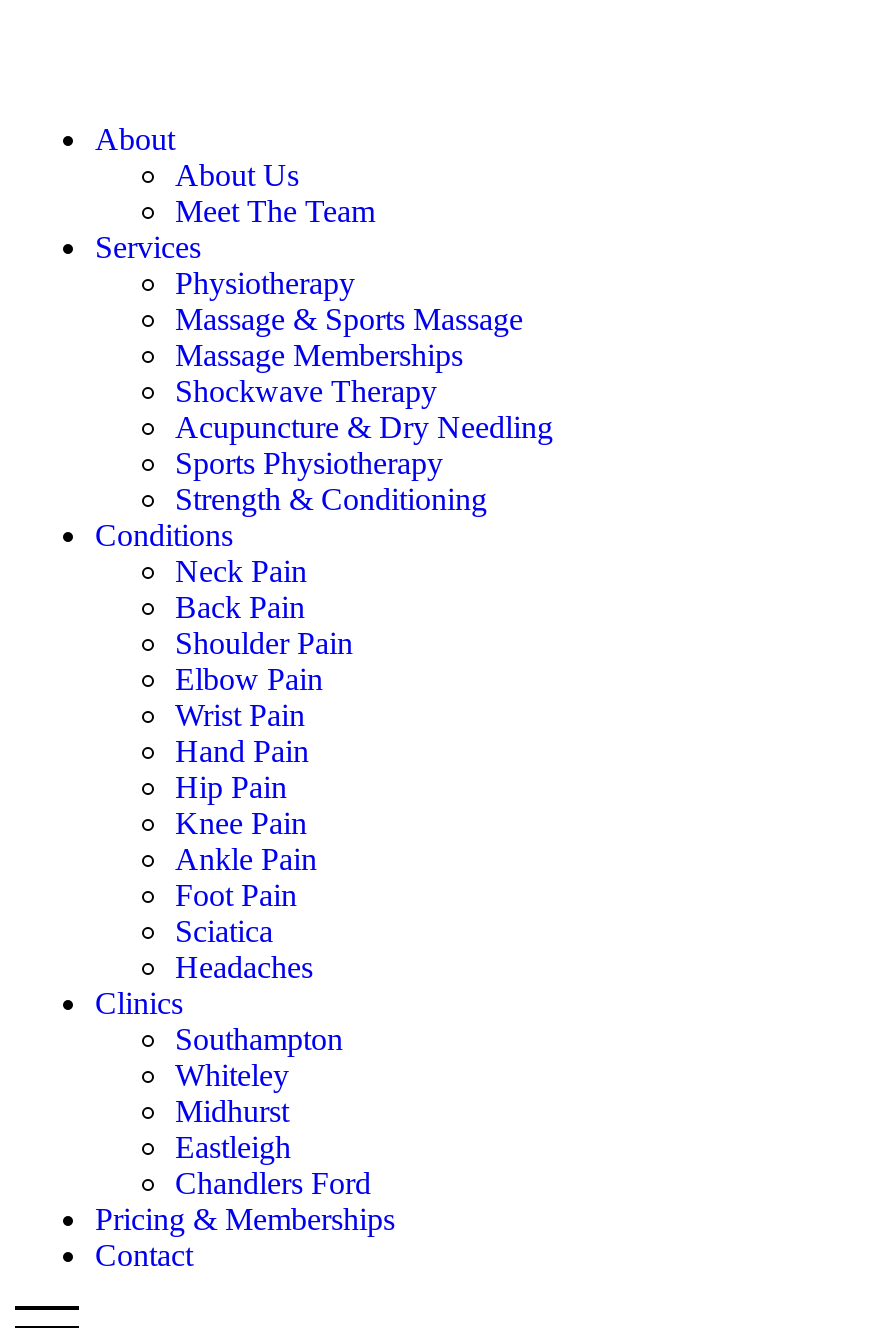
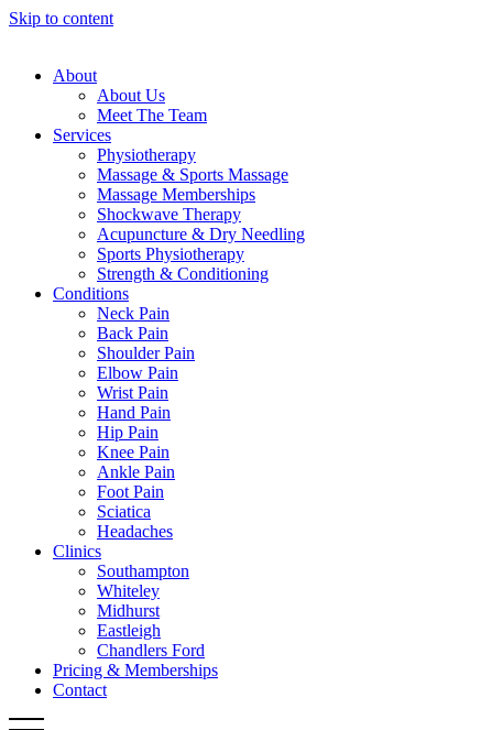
none -> [9,9,113,28] Skip to content

